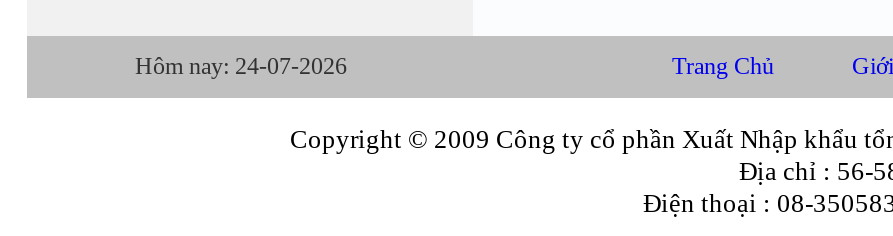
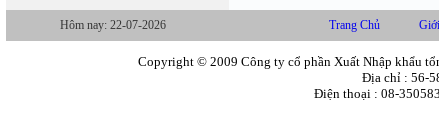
[135,52,347,80] Hôm nay: 24-07-2026 -> [60,18,166,32] Hôm nay: 22-07-2026

